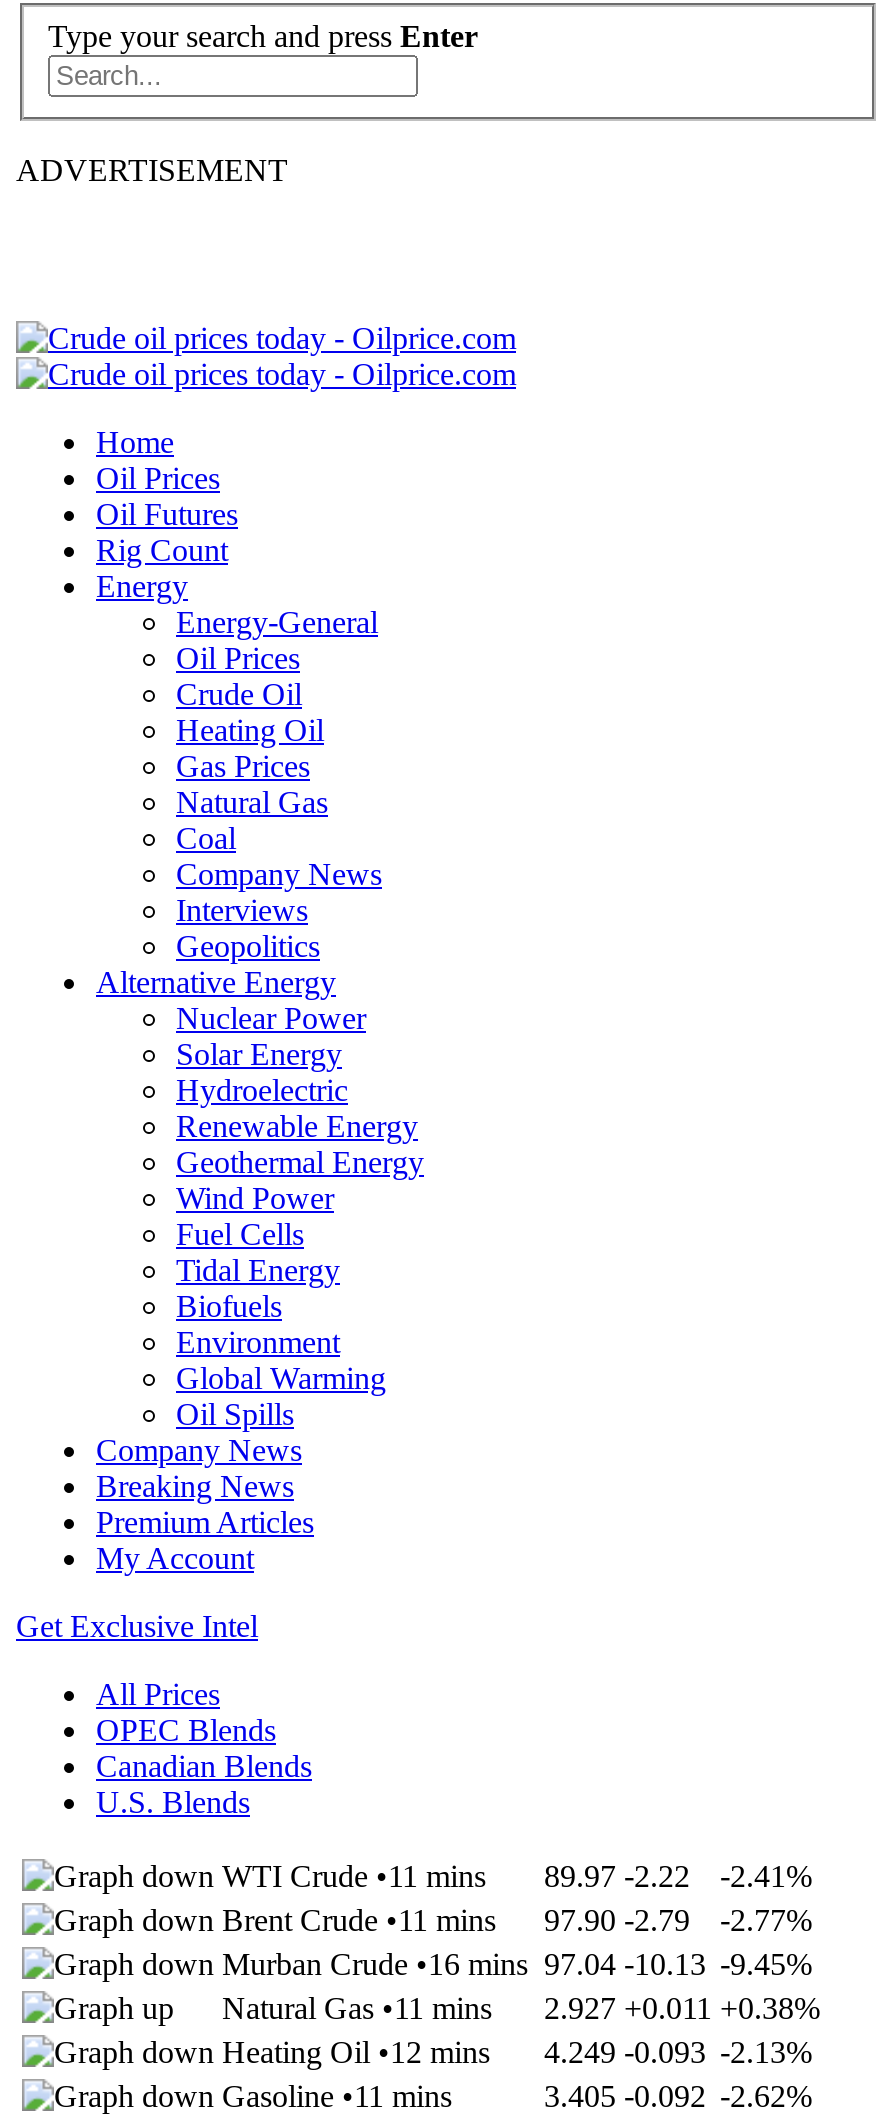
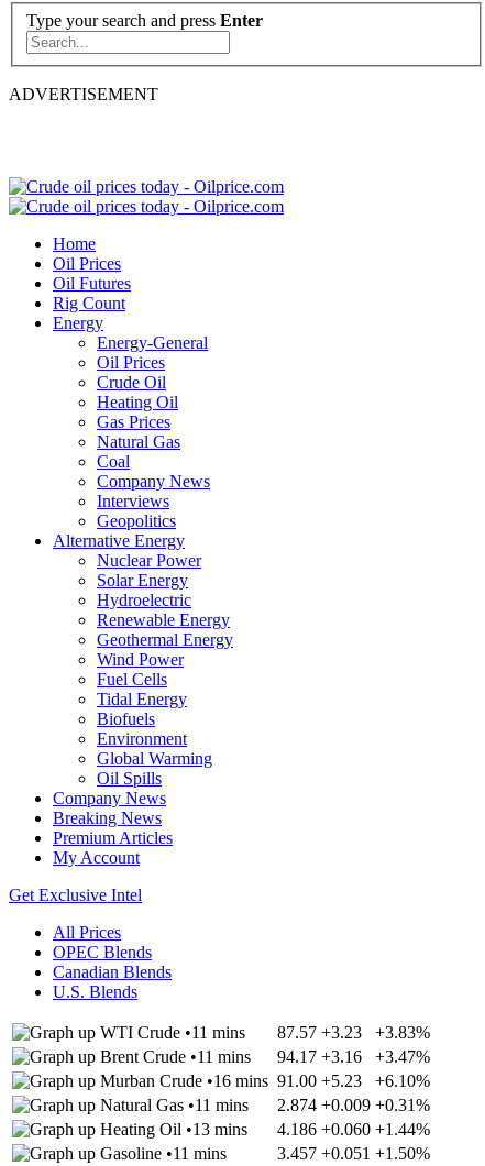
[544,1858,690,1892] 89.97 -2.22 -> [277,1023,362,1041] 87.57 +3.23
[720,1858,812,1892] -2.41% -> [375,1023,430,1041] +3.83%
[222,1902,812,1980] 97.90 -2.79 | -2.77% | Murban Crude •16 mins 97.04 -10.13 -9.45% -> [100,1047,430,1090] 94.17 +3.16 | +3.47% | Murban Crude • 16 mins 91.00 +5.23 | +6.10%
[222,1990,820,2024] Natural Gas •11 mins 2.927 +0.011 +0.38% -> [100,1095,430,1114] Natural Gas •11 mins 2.874 +0.009 +0.31%
[222,2034,490,2068] Heating Oil •12 mins -> [100,1119,247,1138] Heating Oil •13 mins
[544,2034,812,2068] 4.249 -0.093 -2.13% -> [277,1119,430,1138] 4.186 +0.060 +1.44%
[544,2078,812,2112] 3.405 -0.092 -2.62% -> [277,1144,430,1162] 3.457 +0.051 +1.50%

